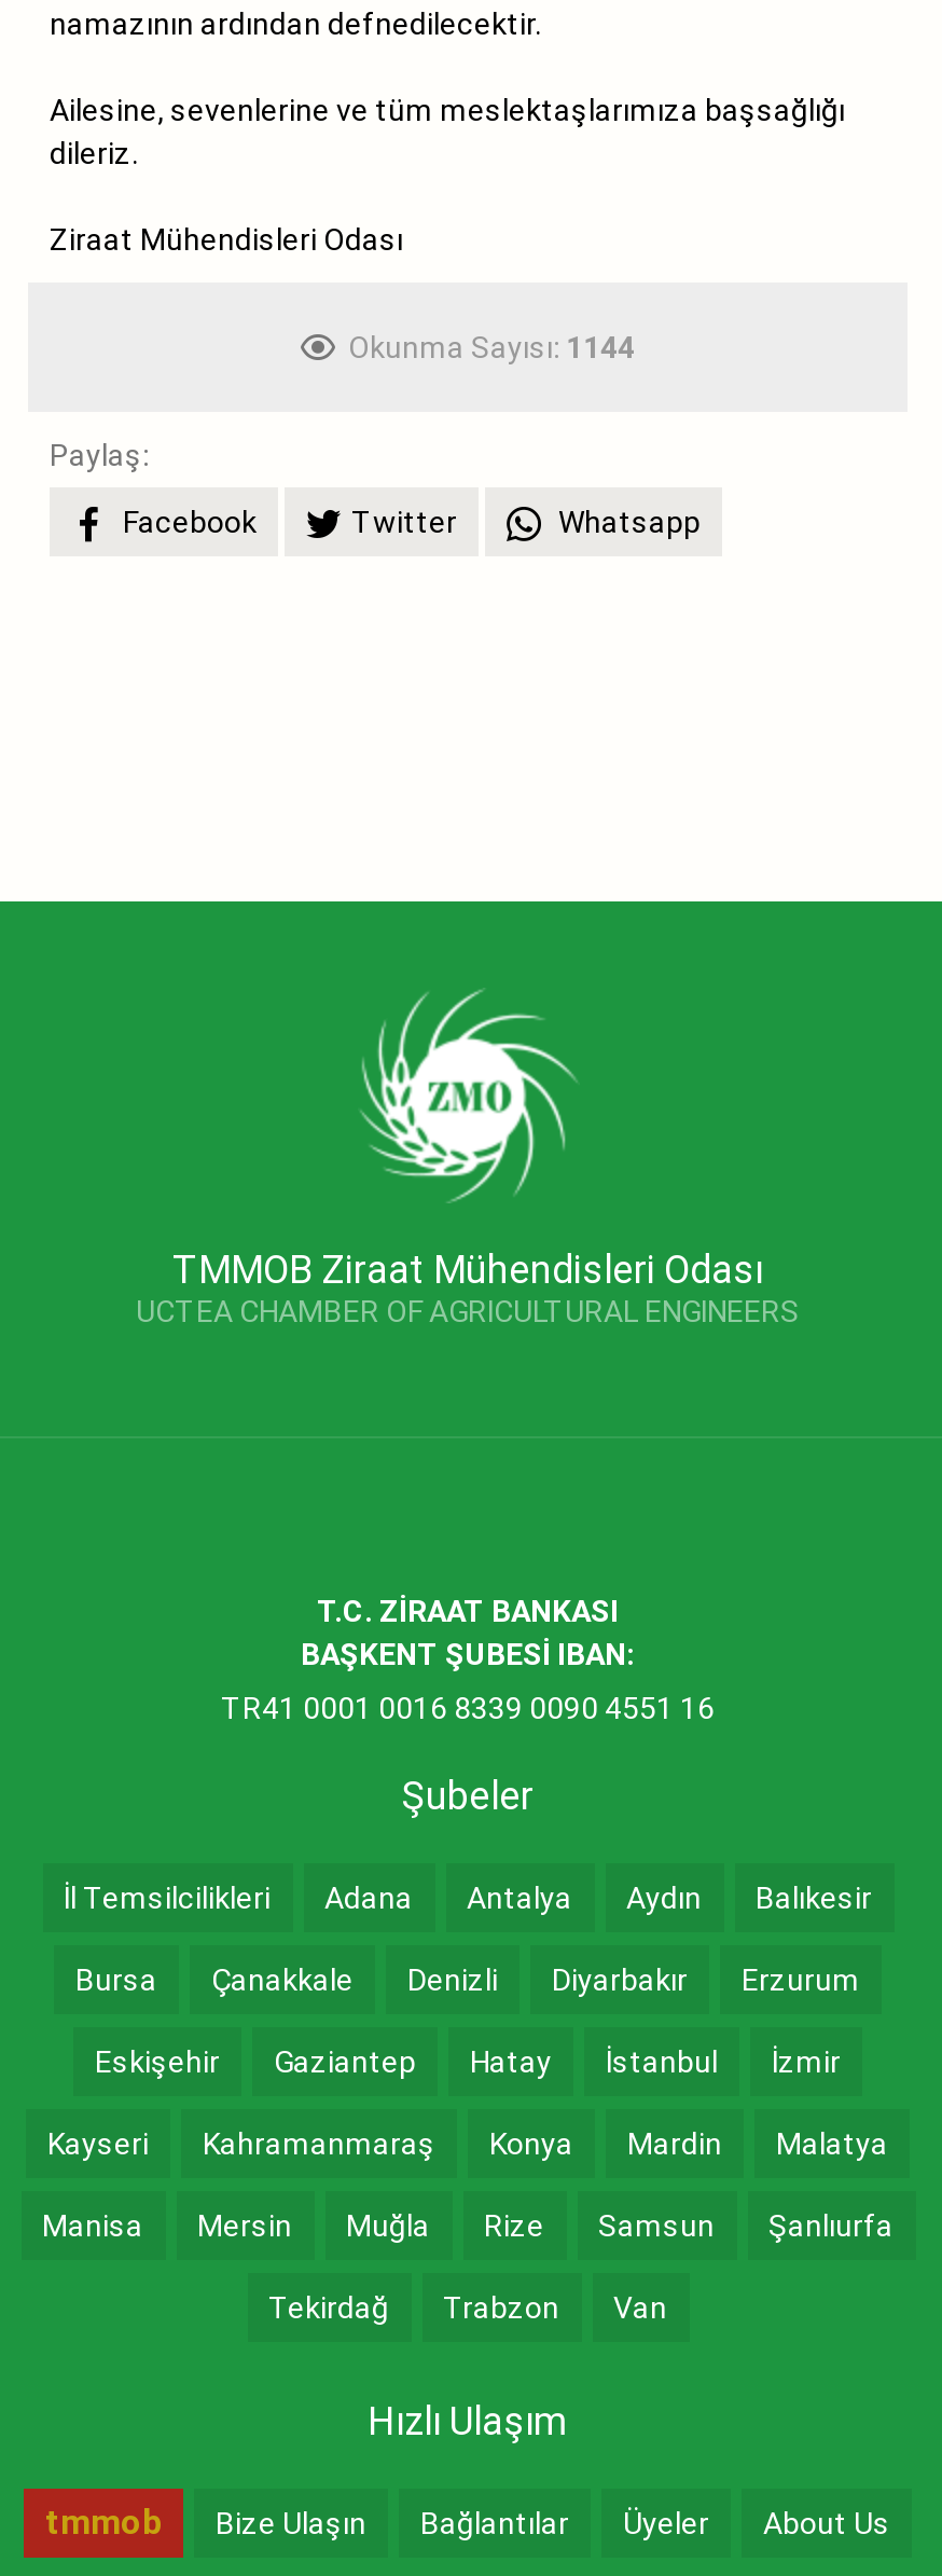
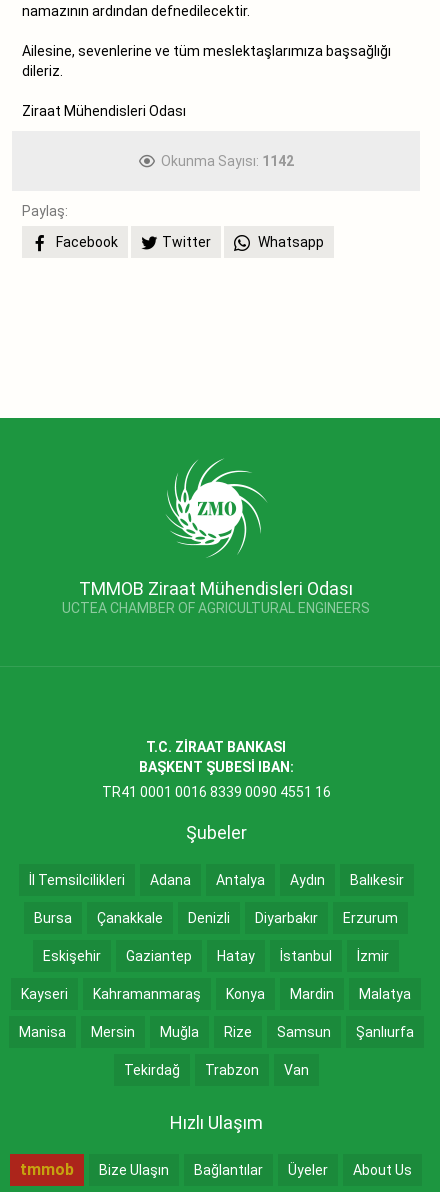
[348,330,635,364] Okunma Sayısı: 1144 -> [160,153,293,169] Okunma Sayısı: 1142

